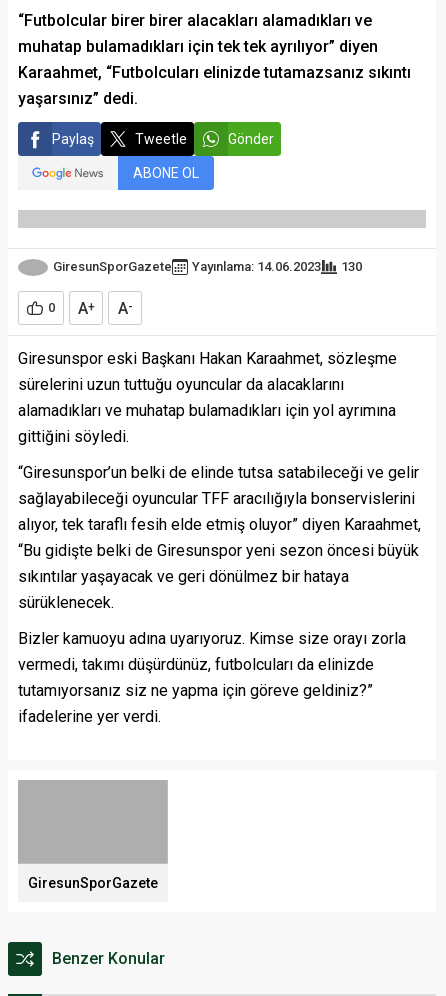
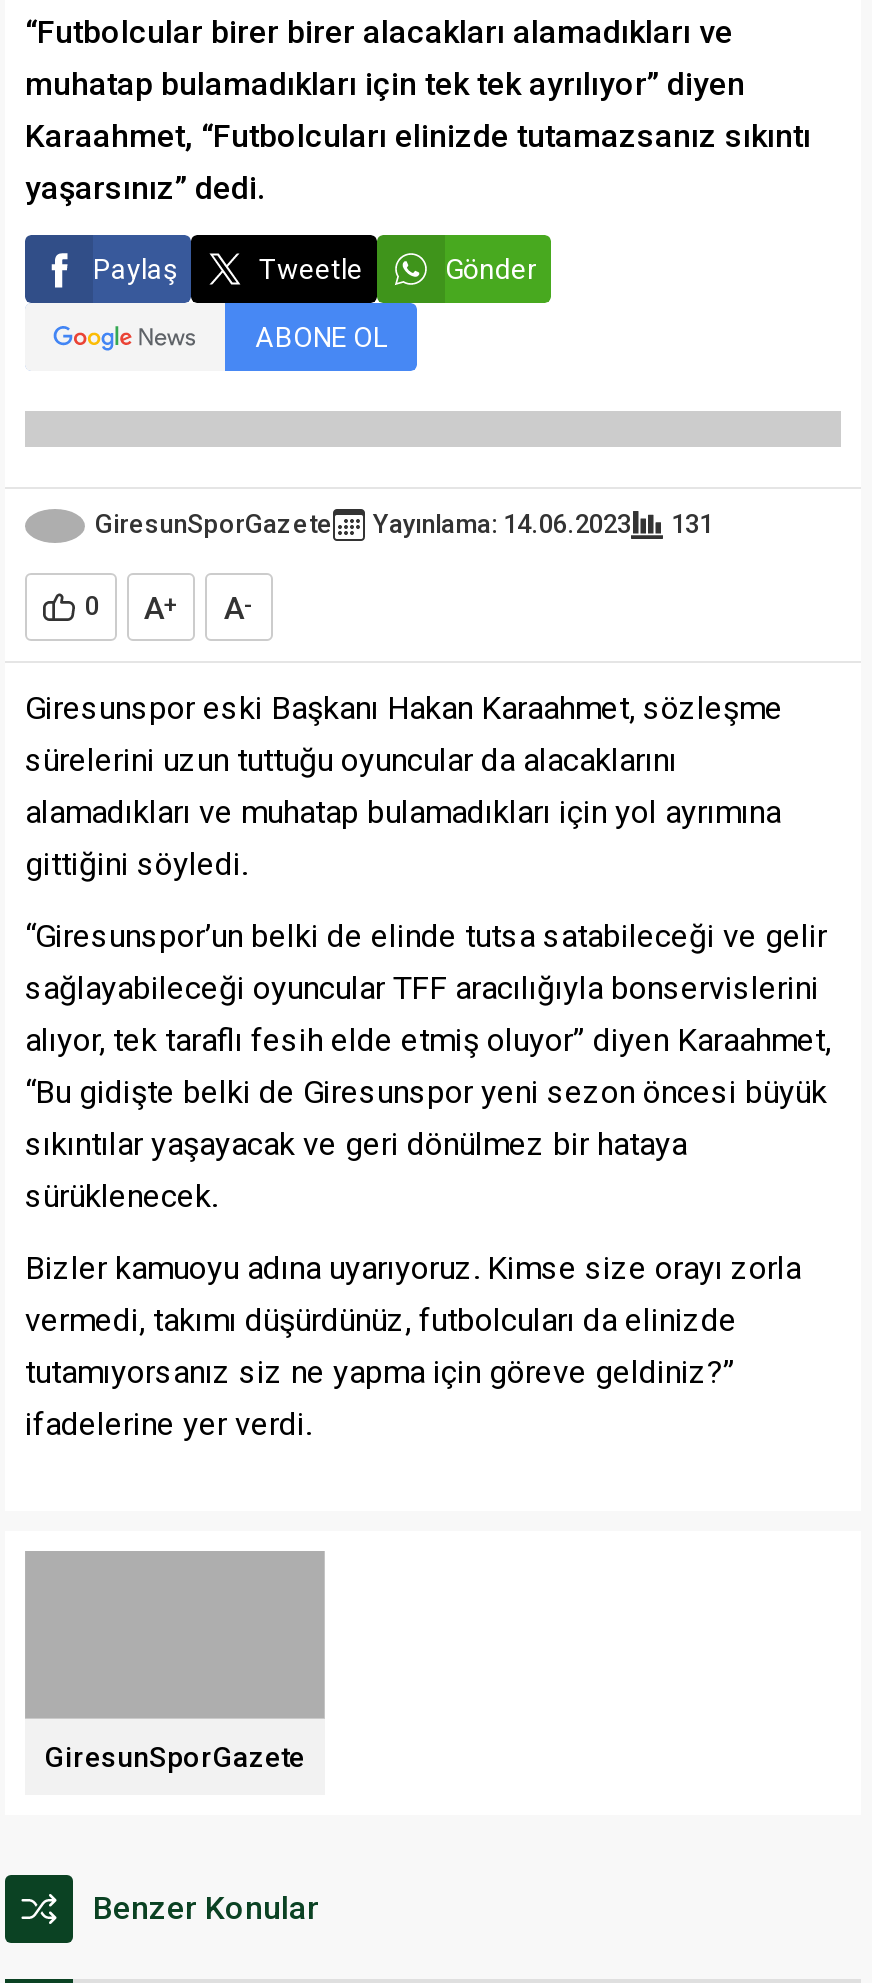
[53,259,362,274] GiresunSporGazete Yayınlama: 14.06.2023 130 -> [95,510,713,540] GiresunSporGazete Yayınlama: 14.06.2023 131

